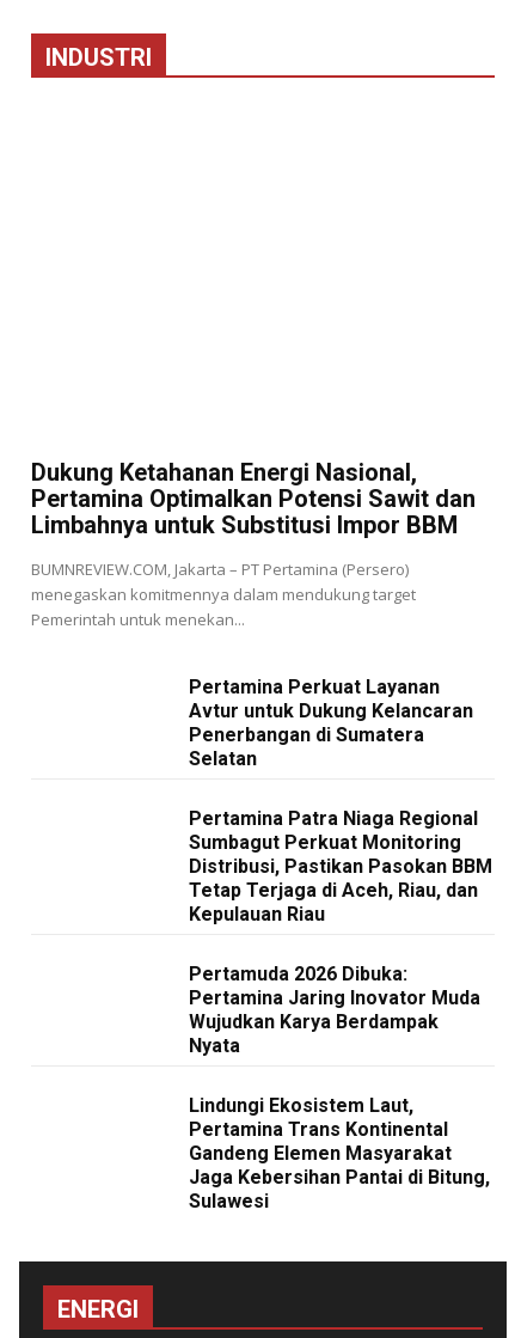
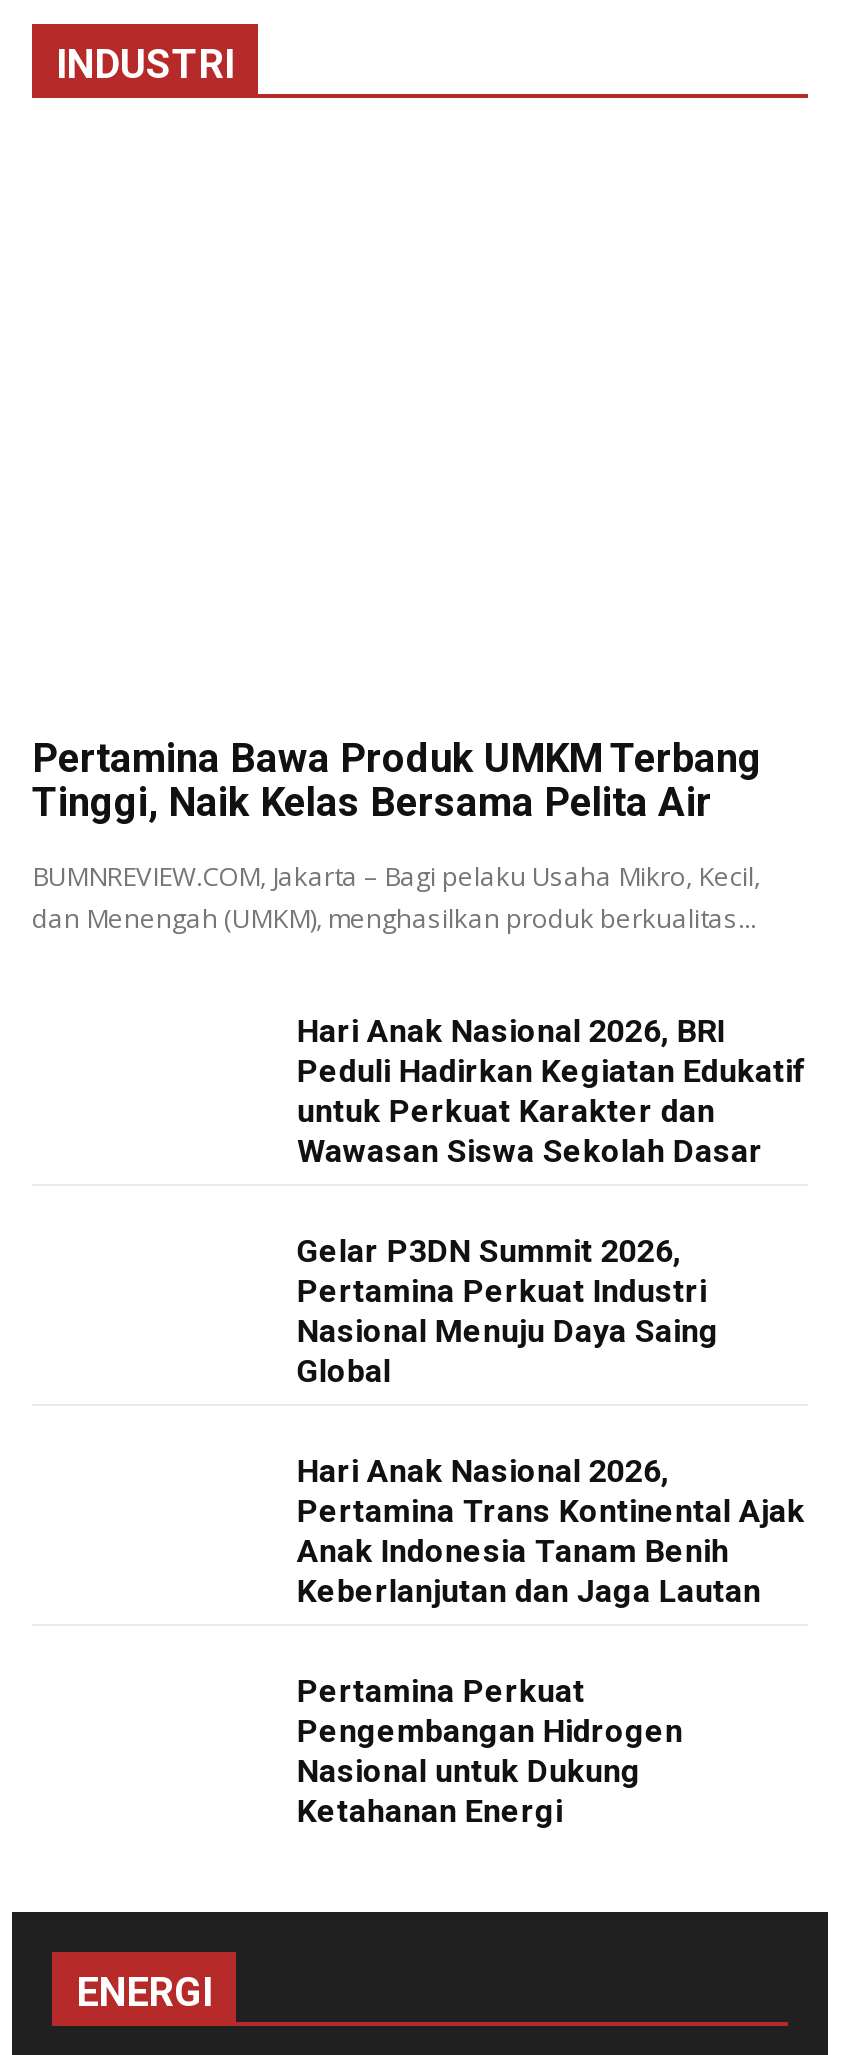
[31,458,476,539] Dukung Ketahanan Energi Nasional, | Pertamina Optimalkan Potensi Sawit dan | Limbahnya untuk Substitusi Impor BBM -> [32,733,762,825] Pertamina Bawa Produk UMKM Terbang | Tinggi, Naik Kelas Bersama Pelita Air
[31,558,416,630] BUMNREVIEW.COM, Jakarta – PT Pertamina (Persero) | menegaskan komitmennya dalam mendukung target | Pemerintah untuk menekan... -> [32,857,760,935] BUMNREVIEW.COM, Jakarta – Bagi pelaku Usaha Mikro, Kecil, | dan Menengah (UMKM), menghasilkan produk berkualitas...
[189,675,474,770] Pertamina Perkuat Layanan | Avtur untuk Dukung Kelancaran | Penerbangan di Sumatera | Selatan -> [297,1011,807,1169] Hari Anak Nasional 2026, BRI | Peduli Hadirkan Kegiatan Edukatif | untuk Perkuat Karakter dan | Wawasan Siswa Sekolah Dasar
[189,807,493,925] Pertamina Patra Niaga Regional | Sumbagut Perkuat Monitoring | Distribusi, Pastikan Pasokan BBM | Tetap Terjaga di Aceh, Riau, dan | Kepulauan Riau -> [297,1231,719,1389] Gelar P3DN Summit 2026, | Pertamina Perkuat Industri | Nasional Menuju Daya Saing | Global
[189,962,481,1057] Pertamuda 2026 Dibuka: | Pertamina Jaring Inovator Muda | Wujudkan Karya Berdampak | Nyata -> [297,1451,805,1609] Hari Anak Nasional 2026, | Pertamina Trans Kontinental Ajak | Anak Indonesia Tanam Benih | Keberlanjutan dan Jaga Lautan
[189,1094,490,1212] Lindungi Ekosistem Laut, | Pertamina Trans Kontinental | Gandeng Elemen Masyarakat | Jaga Kebersihan Pantai di Bitung, | Sulawesi -> [297,1671,683,1829] Pertamina Perkuat | Pengembangan Hidrogen | Nasional untuk Dukung | Ketahanan Energi

